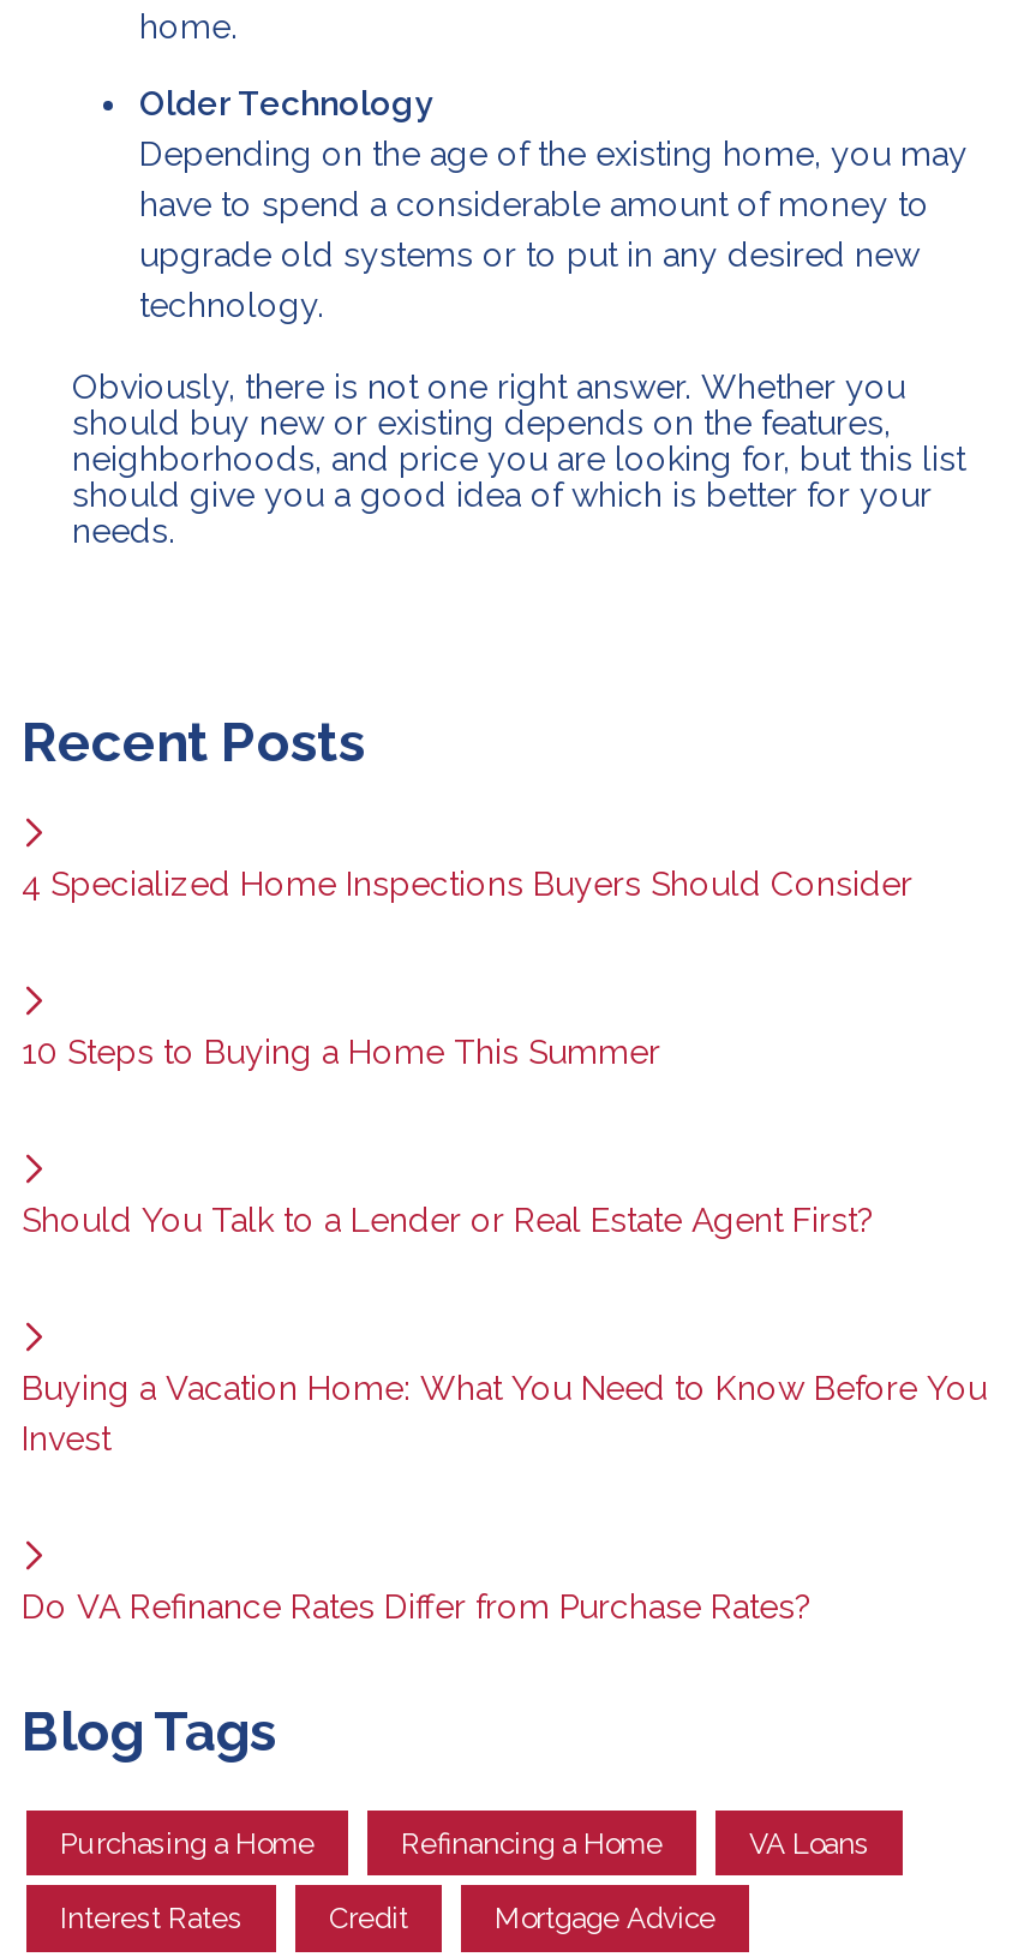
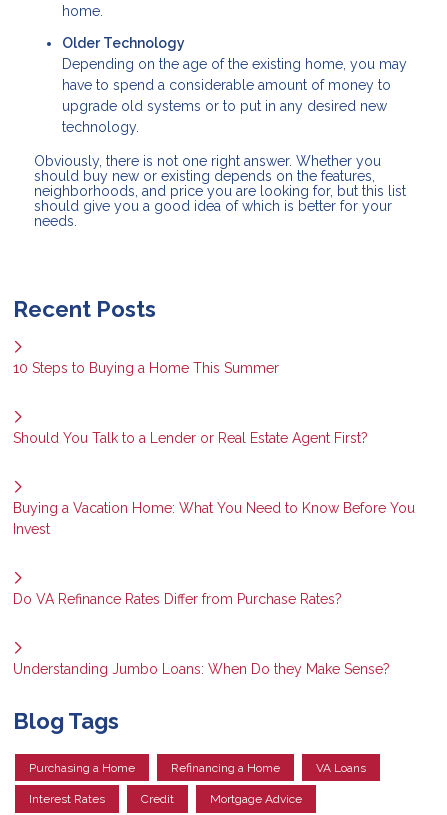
[22,864,912,903] 4 Specialized Home Inspections Buyers Should Consider -> none
moved [22,1033,987,1626] -> [13,360,415,607]: 10 Steps to Buying a Home This Summer | Should You Talk to a Lender or Real Estate Agent First? | Buying a Vacation Home: What You Need to Know Before You | Invest | Do VA Refinance Rates Differ from Purchase Rates?
none -> [13,661,390,677] Understanding Jumbo Loans: When Do they Make Sense?

